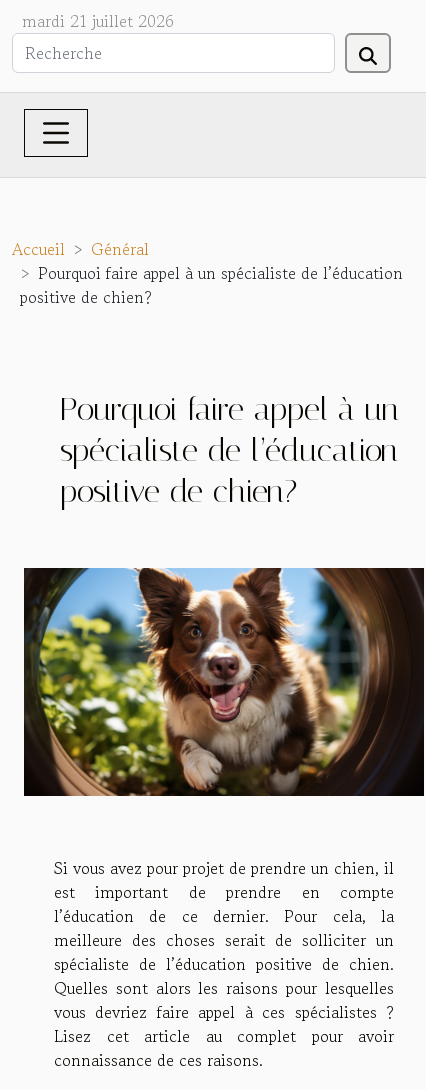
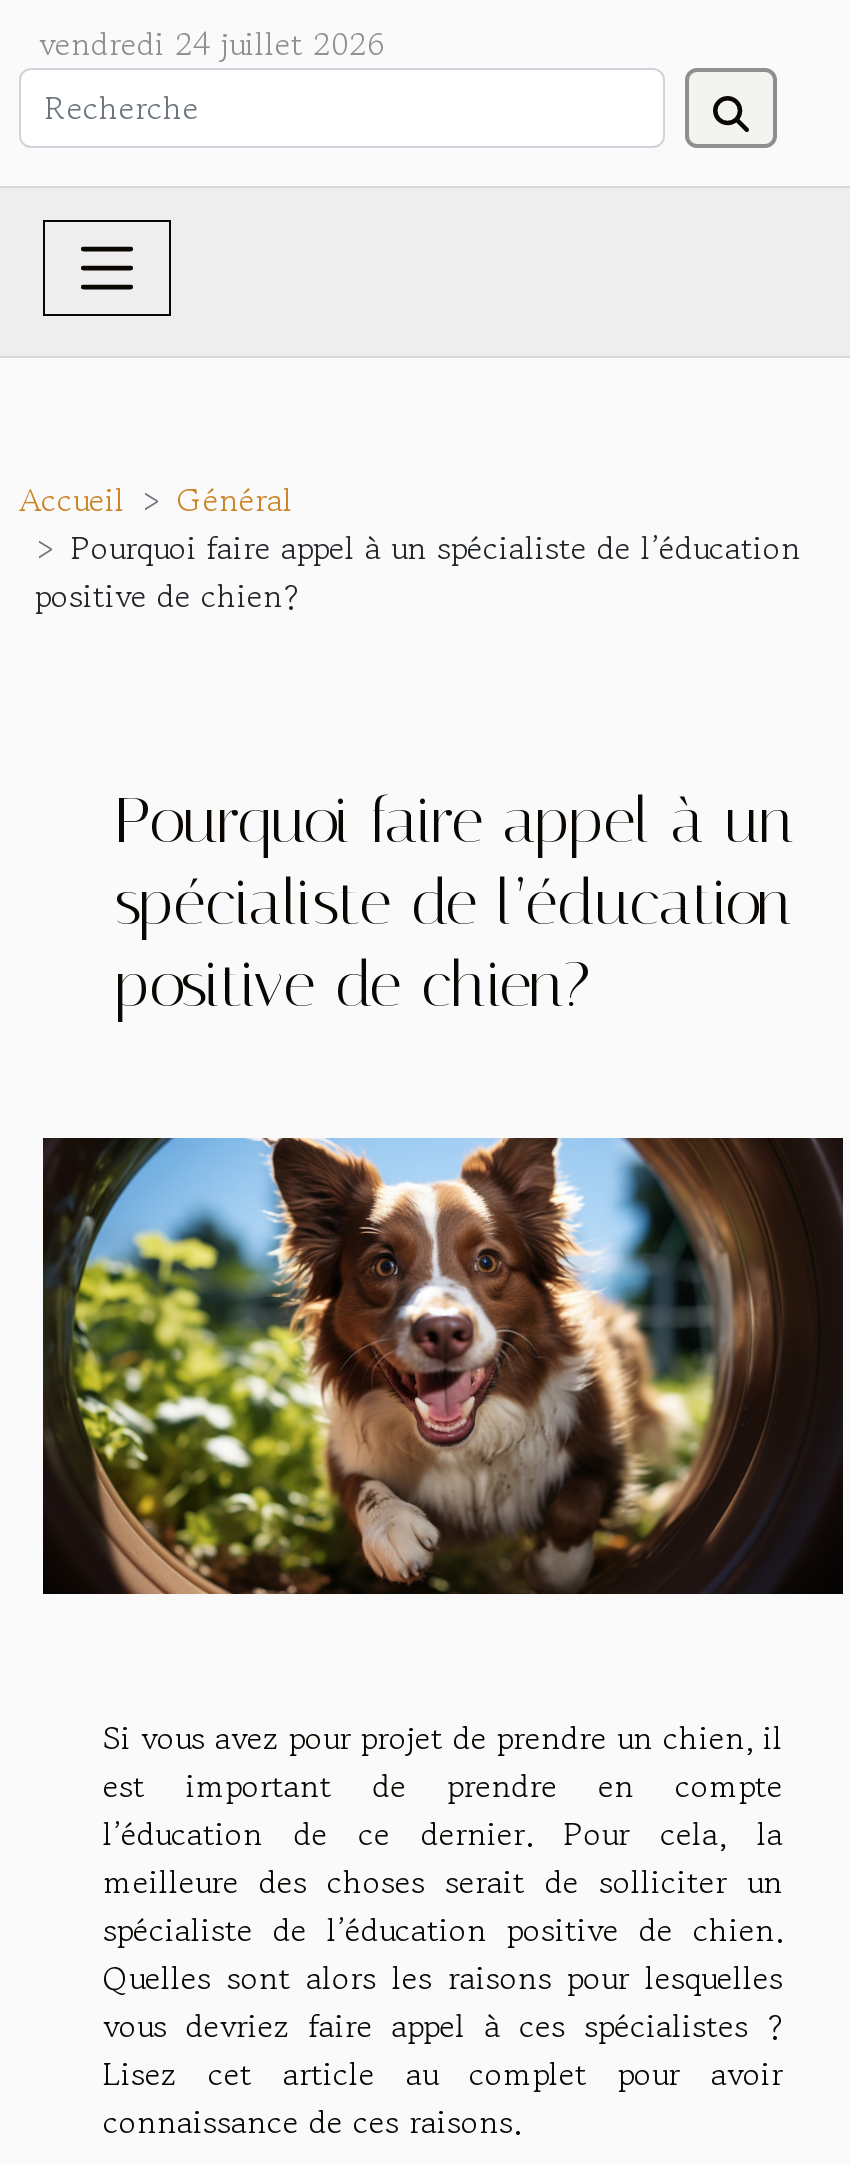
[22,9,174,33] mardi 21 juillet 2026 -> [39,20,385,68] vendredi 24 juillet 2026

